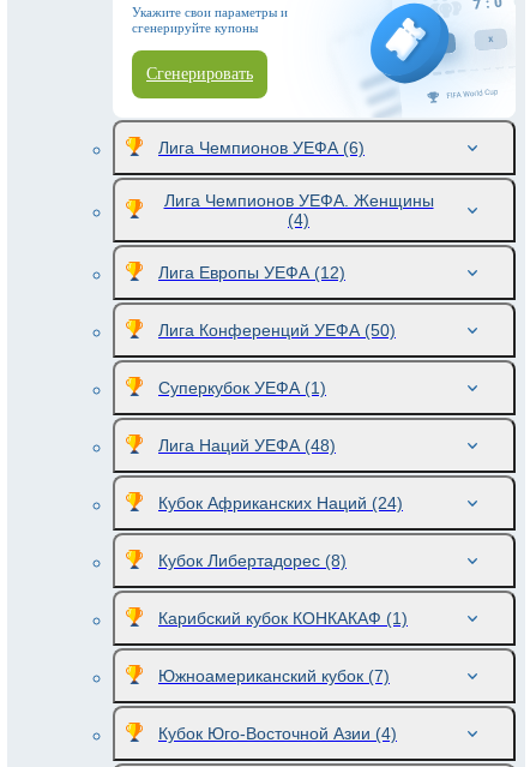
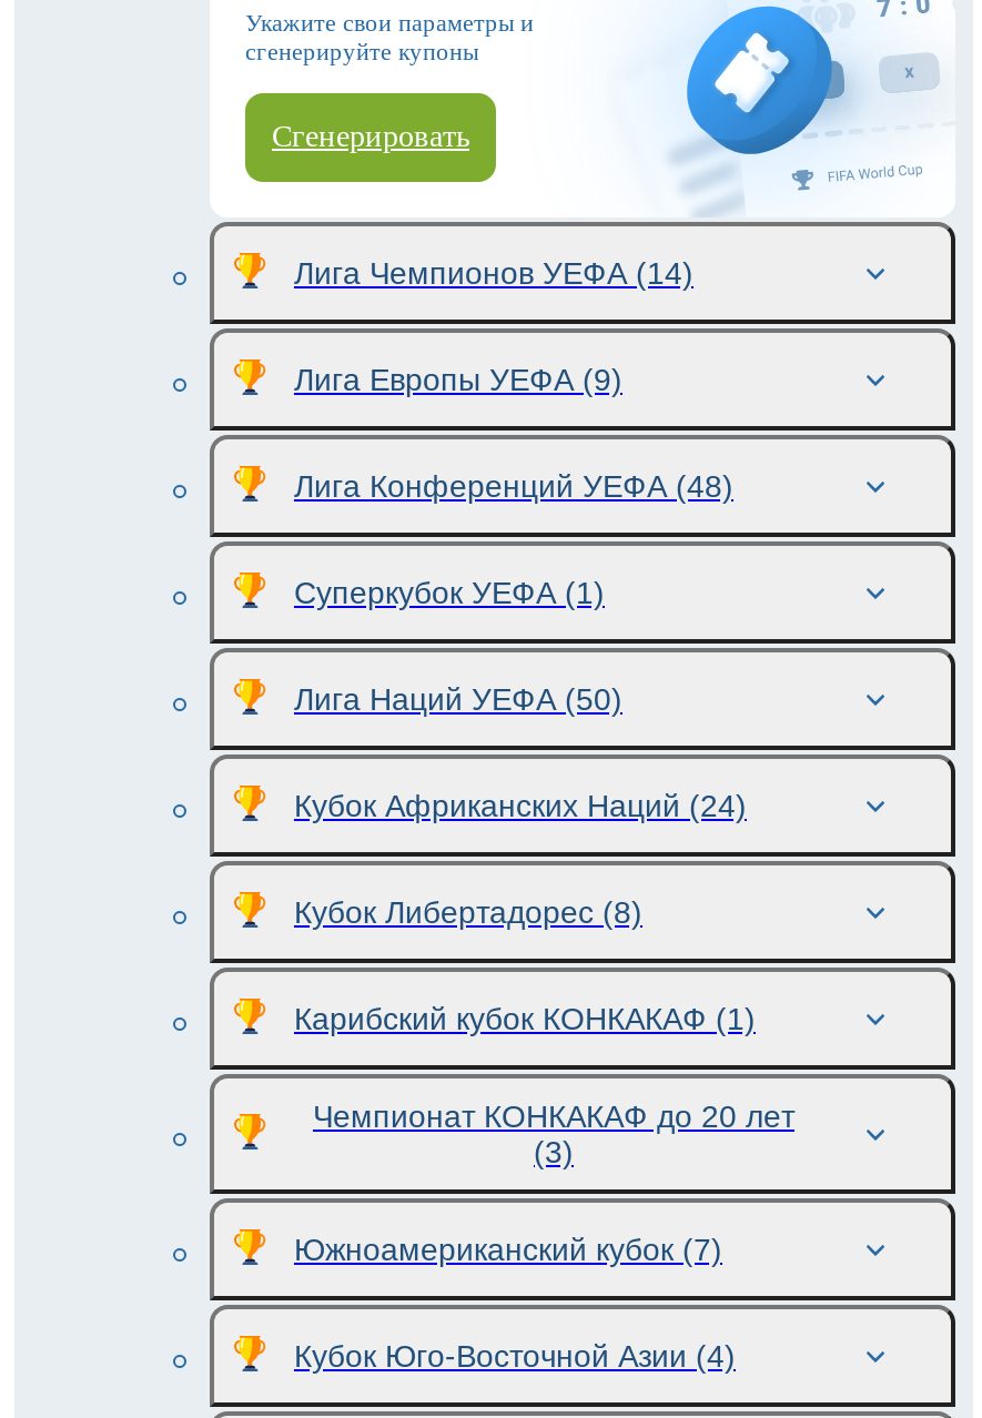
[158,138,433,340] Лига Чемпионов УЕФА (6) | Лига Чемпионов УЕФА. Женщины | (4) | Лига Европы УЕФА (12) | Лига Конференций УЕФА (50) -> [294,255,733,504] Лига Чемпионов УЕФА (14) | Лига Европы УЕФА (9) | Лига Конференций УЕФА (48)
moved [158,378,326,397] -> [294,575,605,610]: Суперкубок УЕФА (1)
[158,436,336,455] Лига Наций УЕФА (48) -> [294,681,622,717] Лига Наций УЕФА (50)
moved [158,493,408,628] -> [294,788,756,1036]: Кубок Африканских Наций (24) | Кубок Либертадорес (8) | Карибский кубок КОНКАКАФ (1)
none -> [313,1098,794,1169] Чемпионат КОНКАКАФ до 20 лет | (3)

